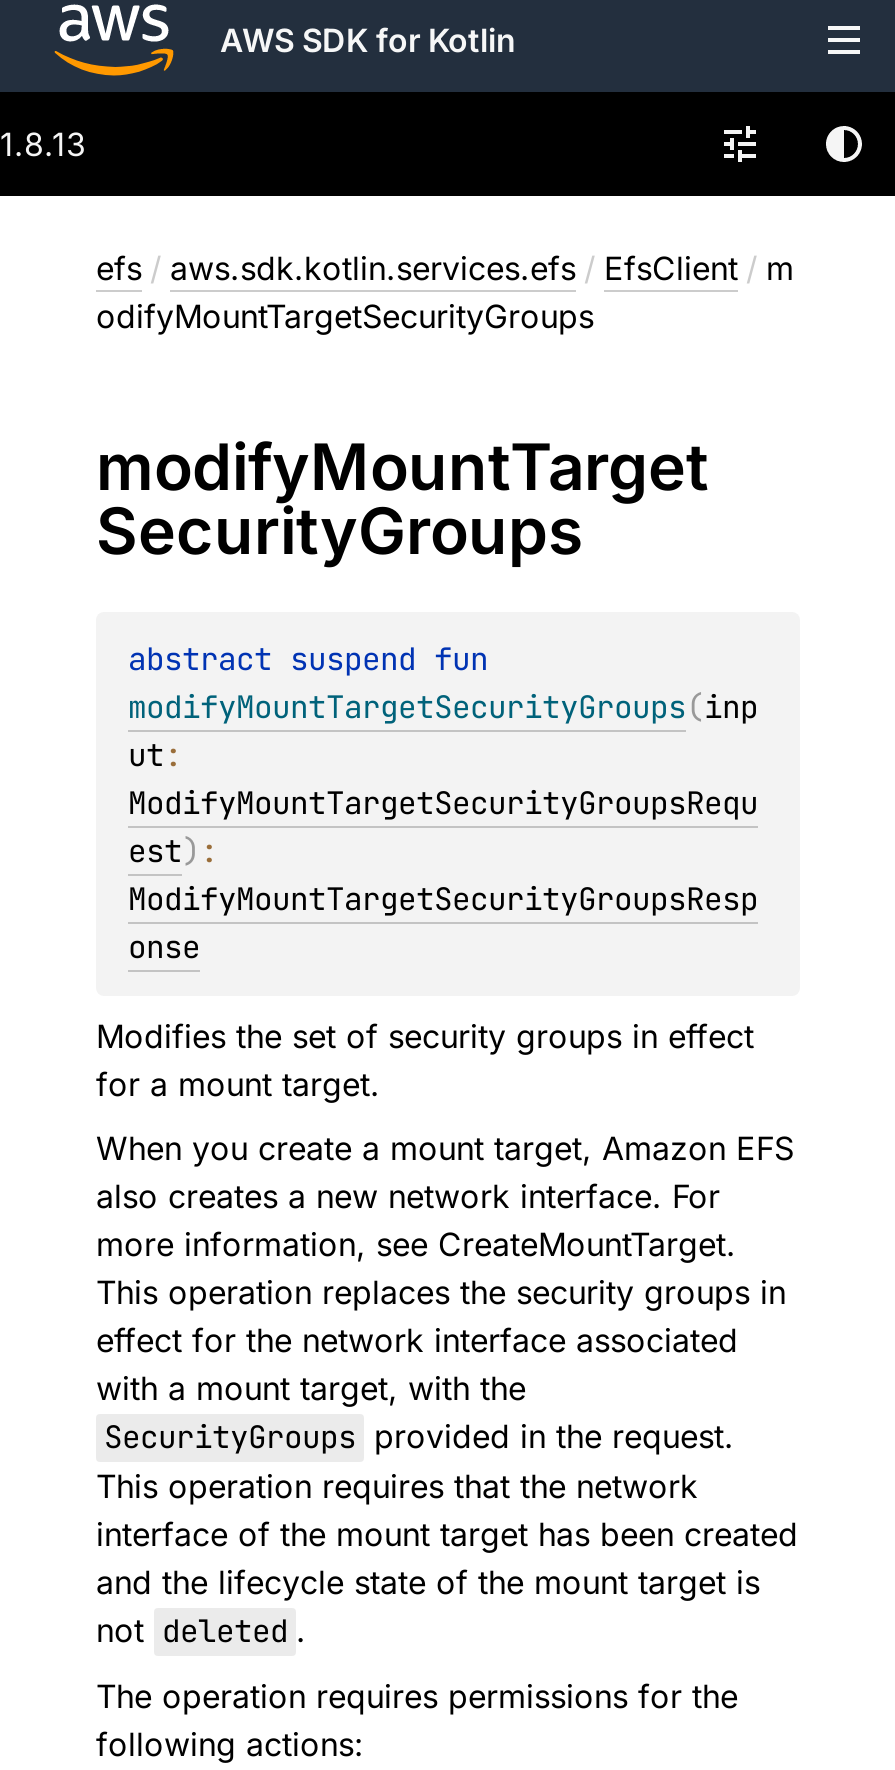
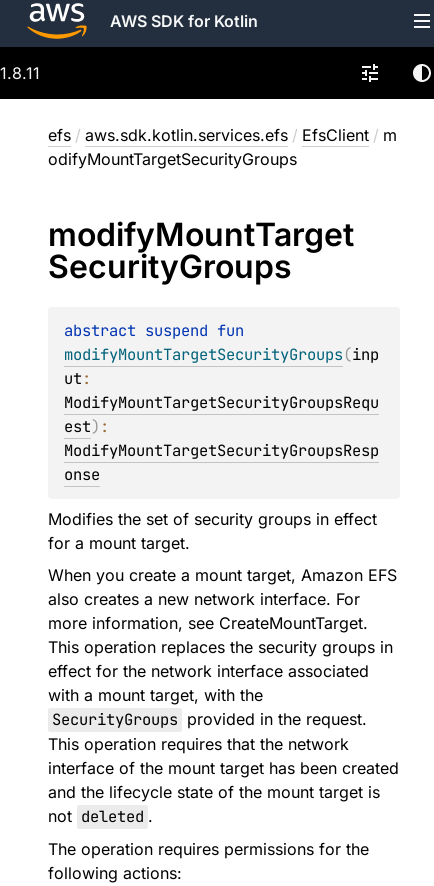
[0,124,86,164] 1.8.13 -> [0,63,40,83] 1.8.11

